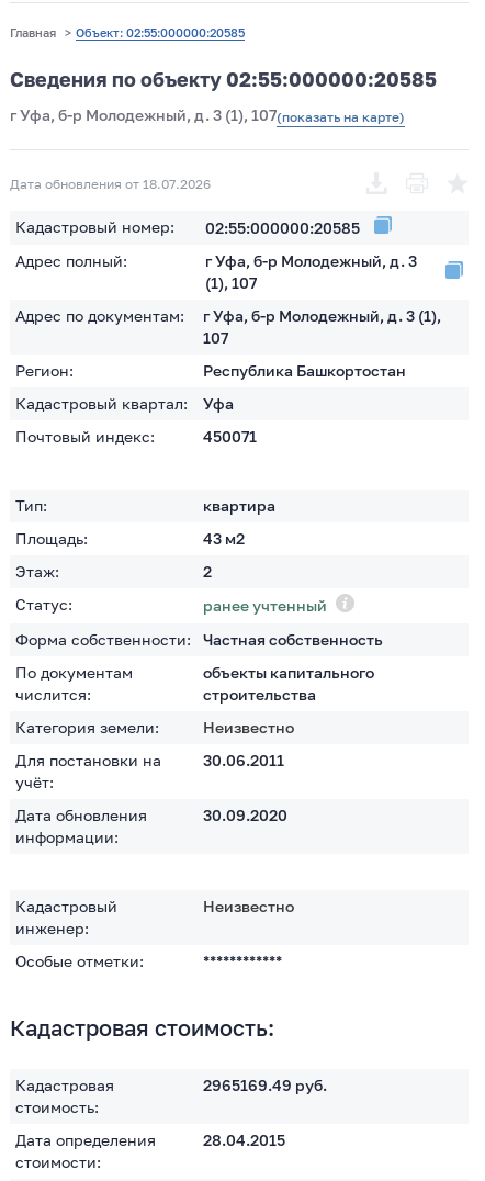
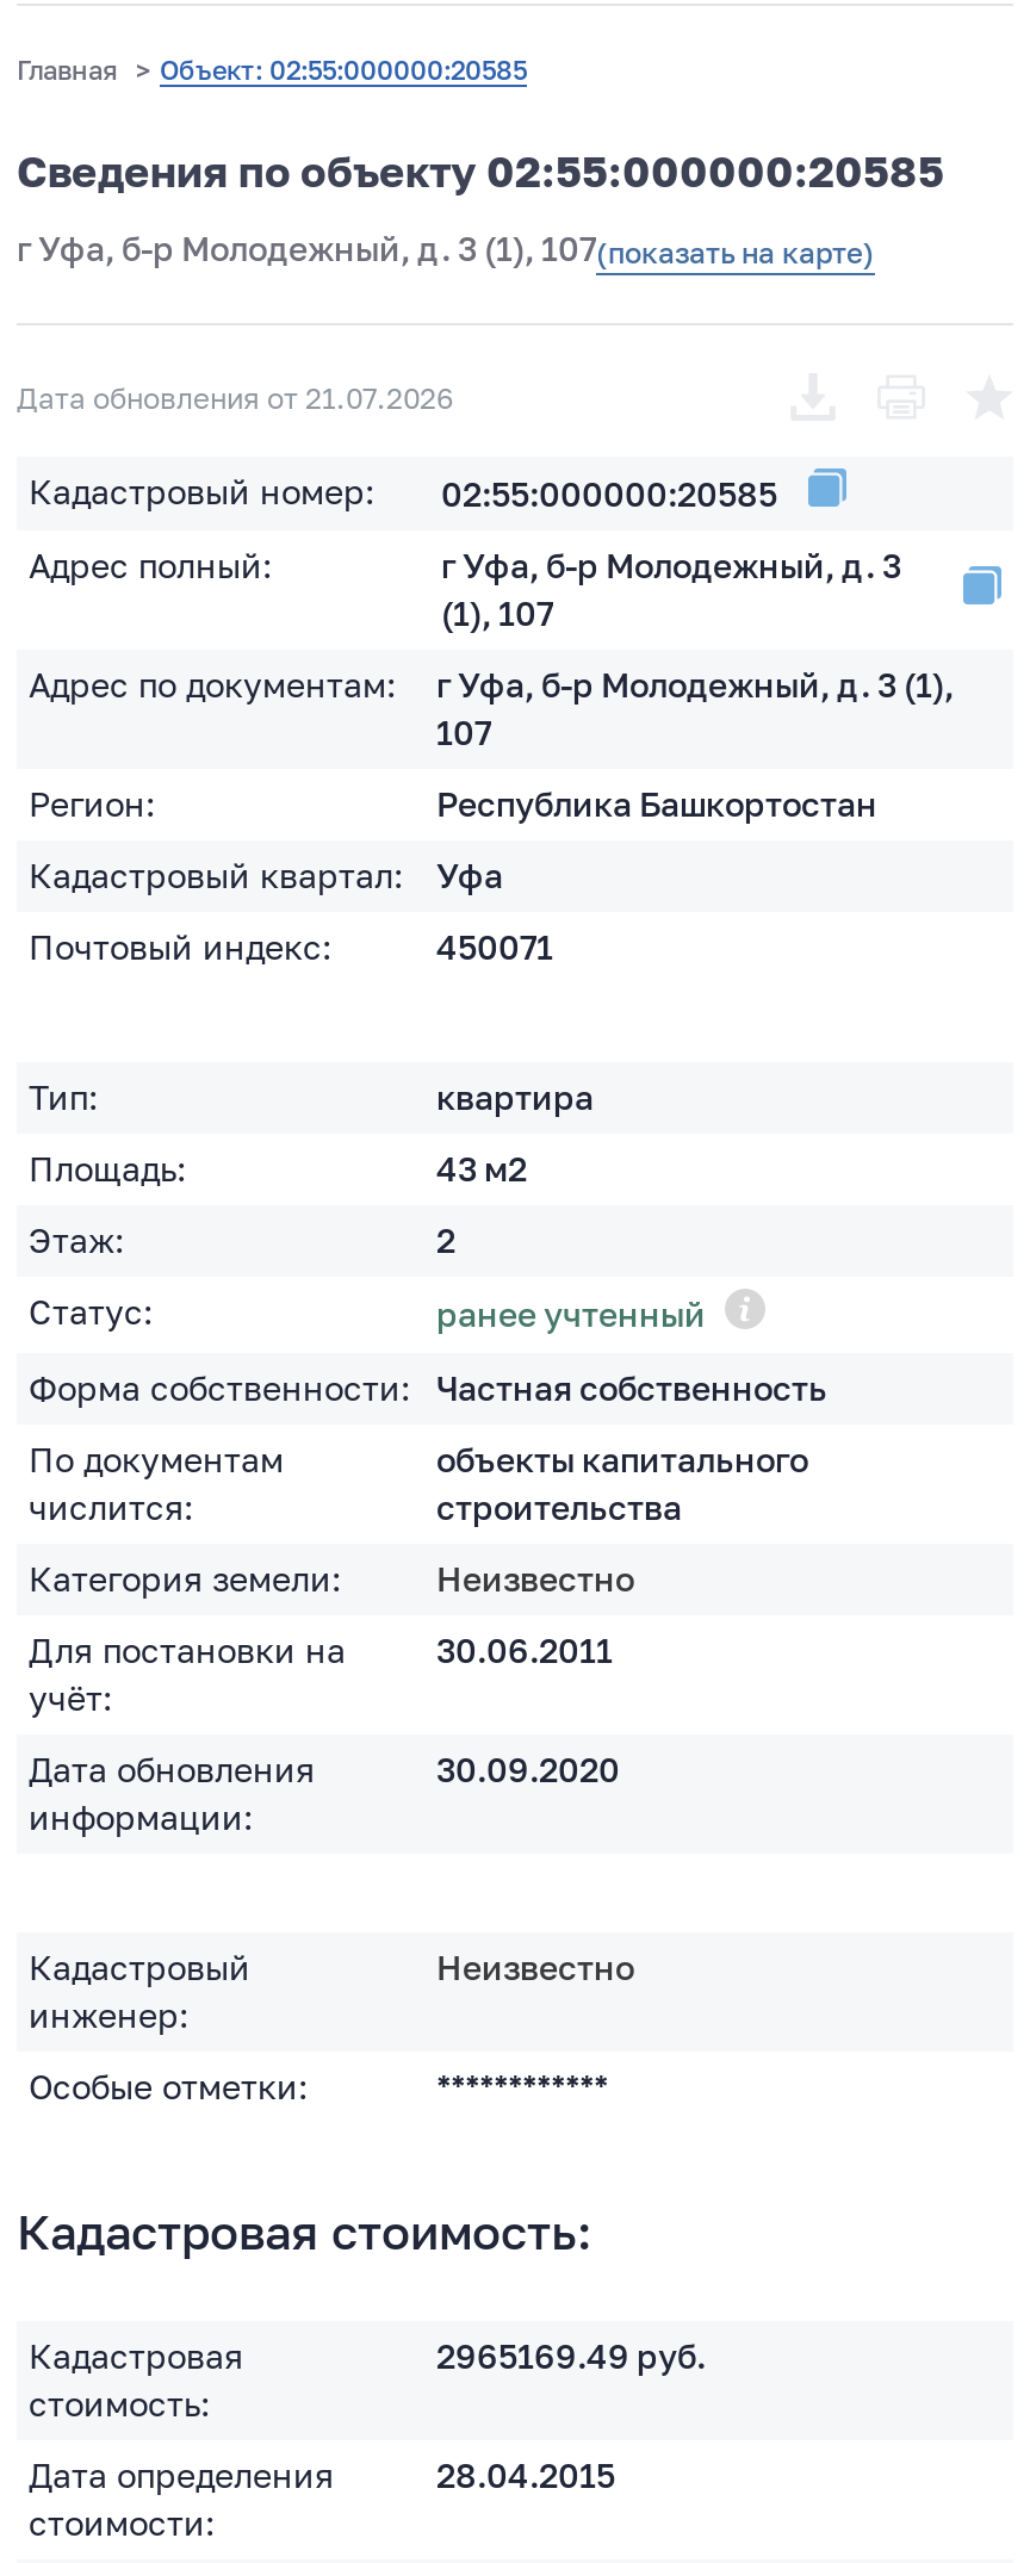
[10,175,211,192] Дата обновления от 18.07.2026 -> [17,379,453,415] Дата обновления от 21.07.2026

